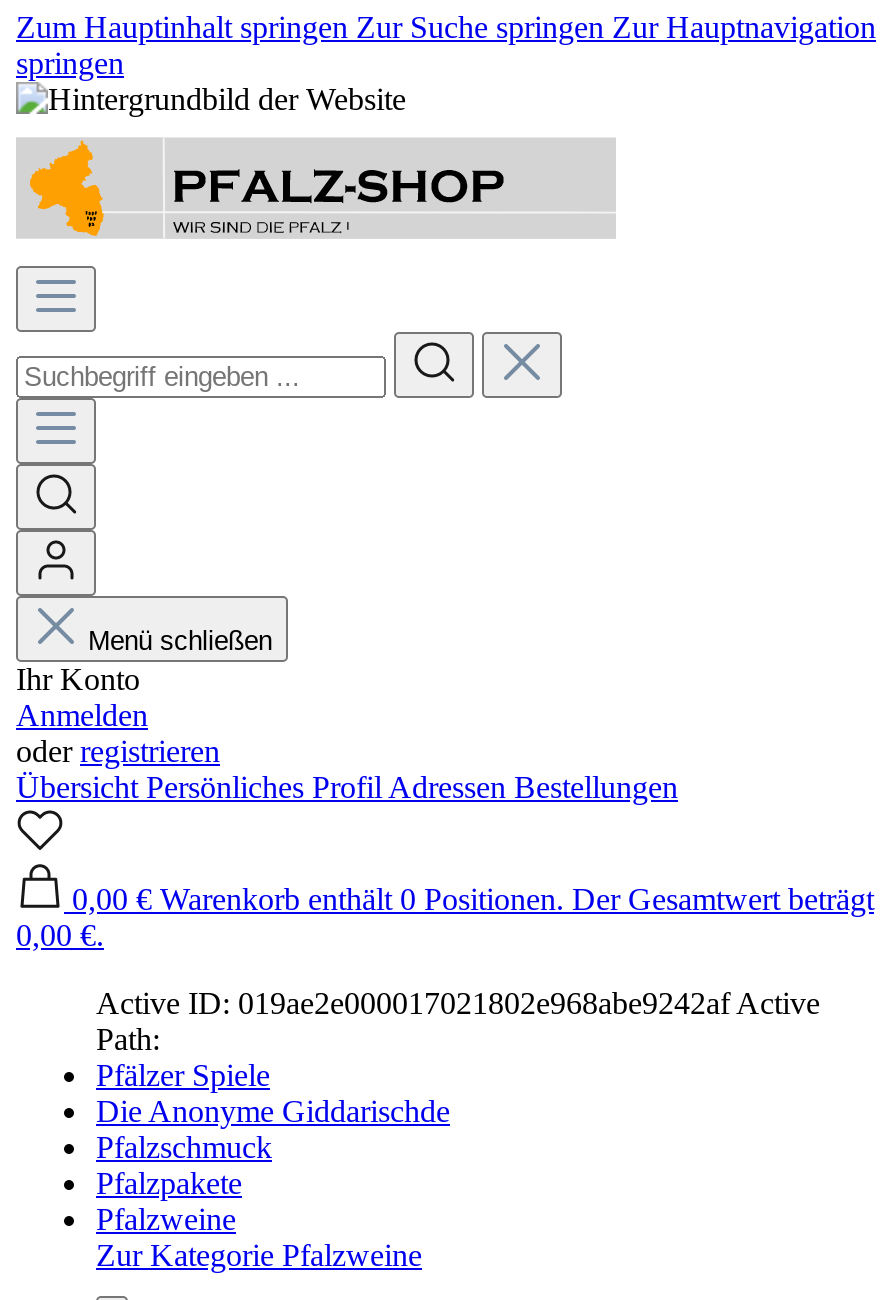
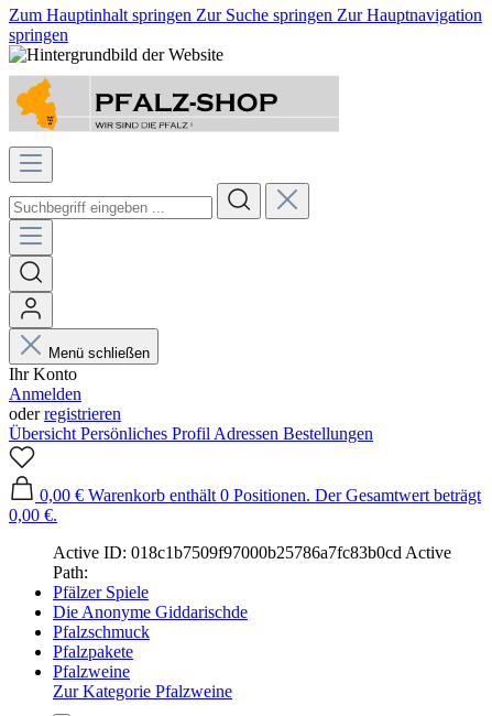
[96,986,820,1020] Active ID: 019ae2e000017021802e968abe9242af Active -> [53,543,451,562] Active ID: 018c1b7509f97000b25786a7fc83b0cd Active

